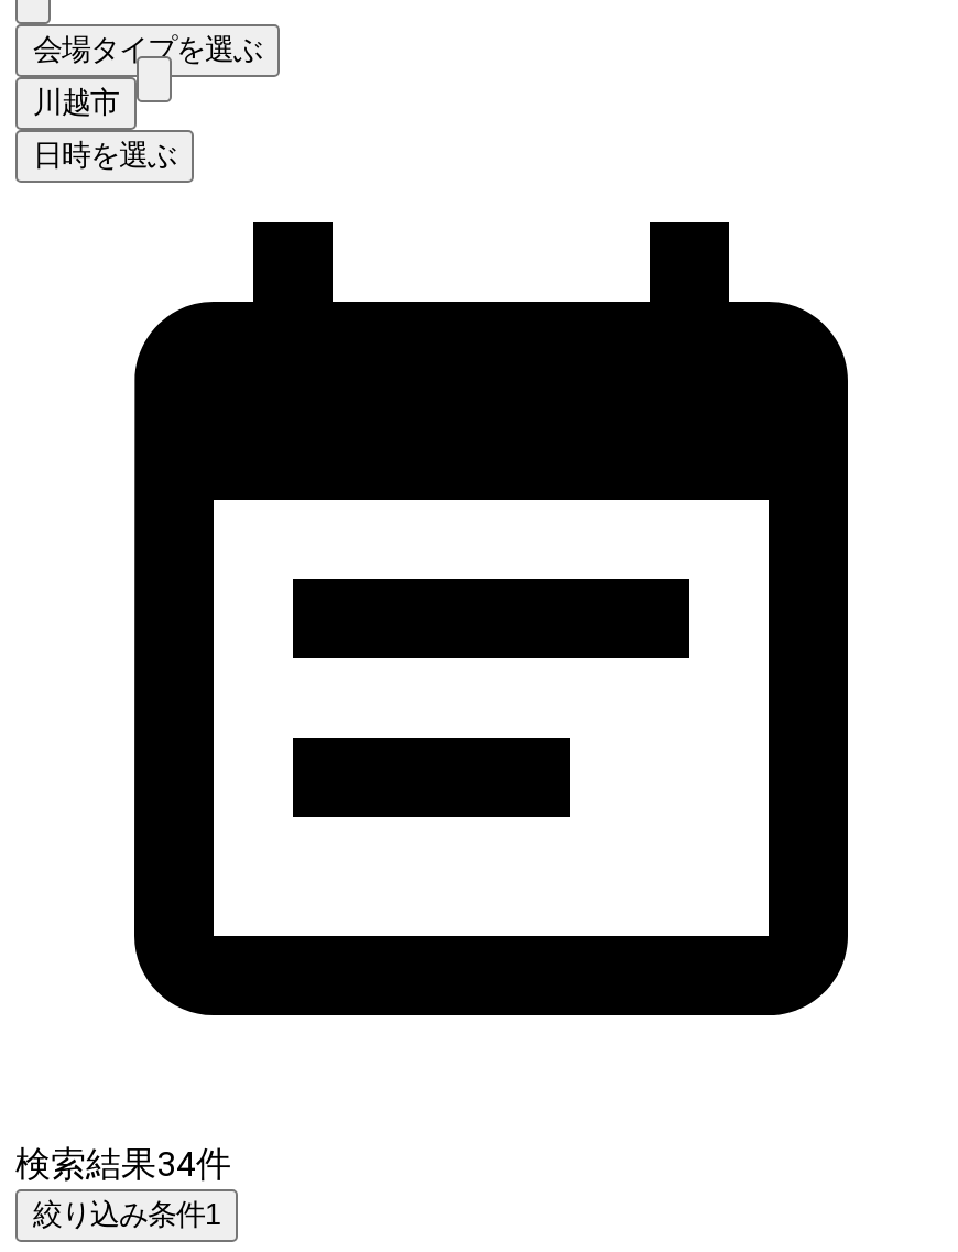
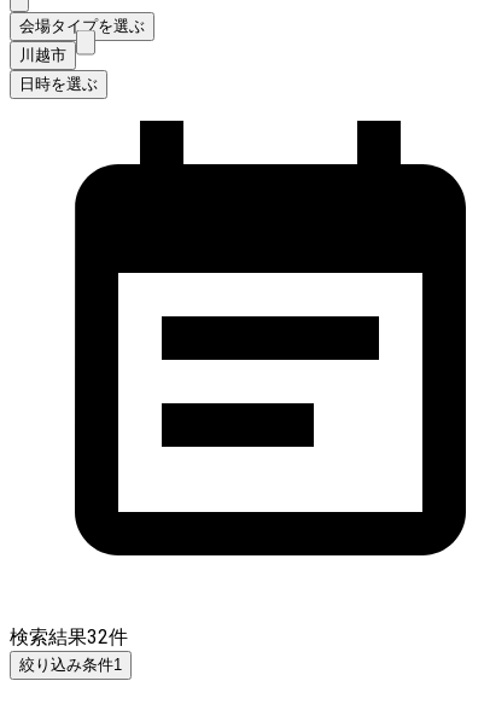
[15,1143,231,1185] 検索結果34件 -> [10,626,128,649] 検索結果32件

